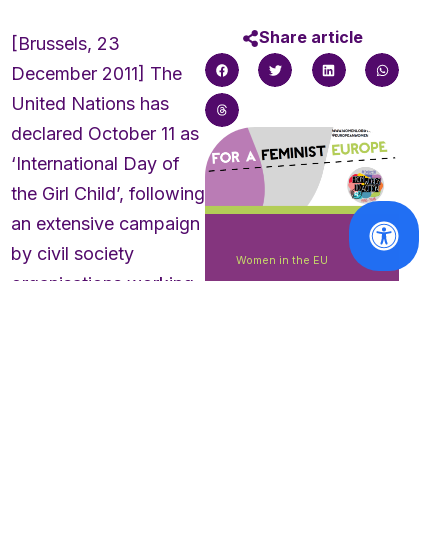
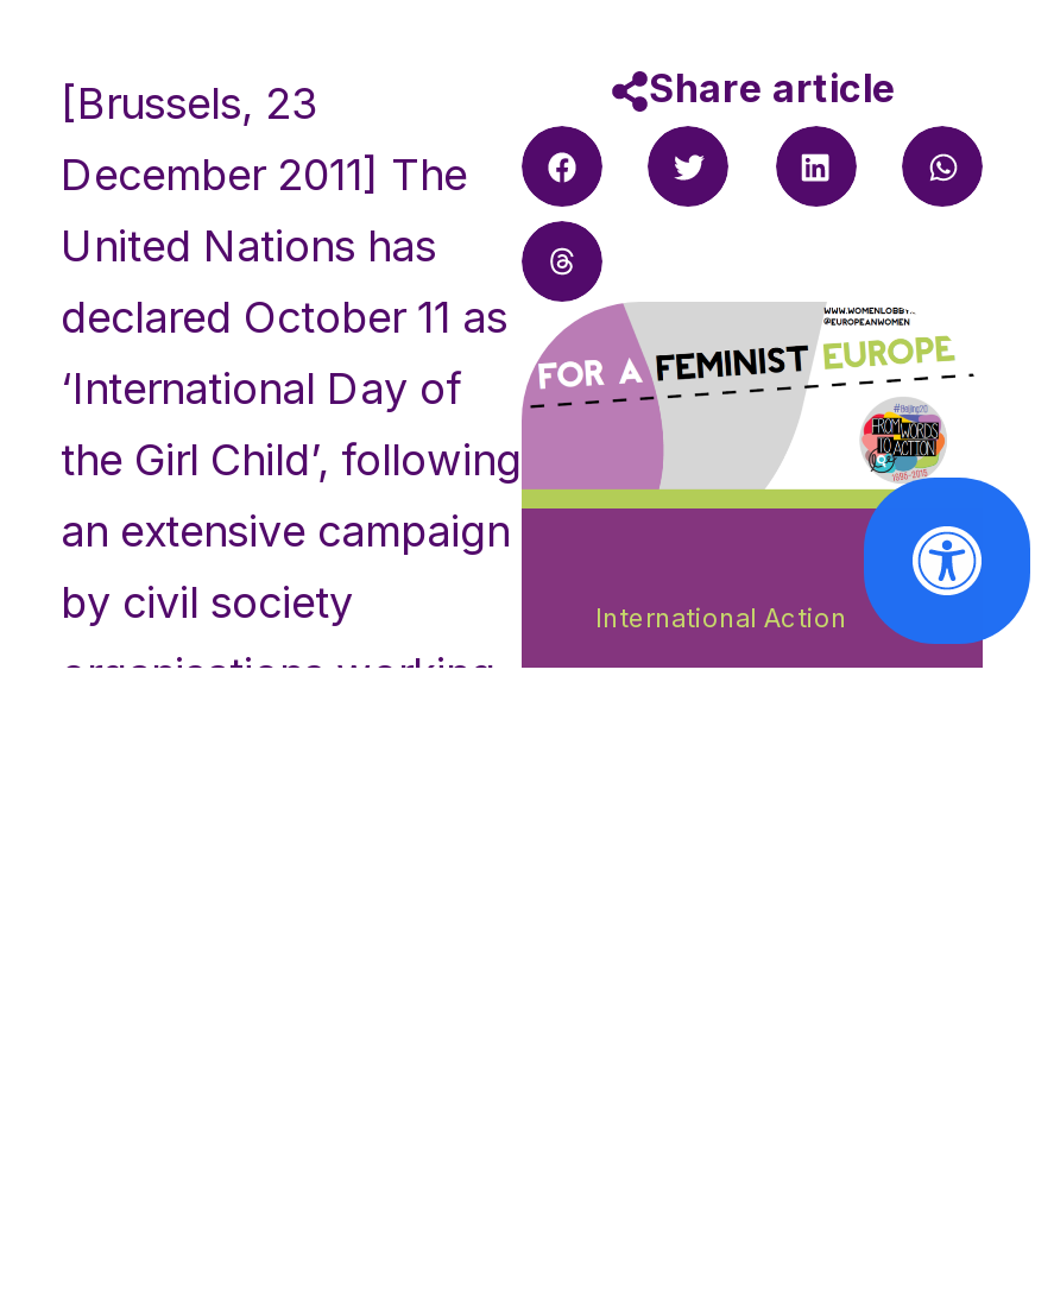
[236,254,328,267] Women in the EU -> [595,604,847,635] International Action

